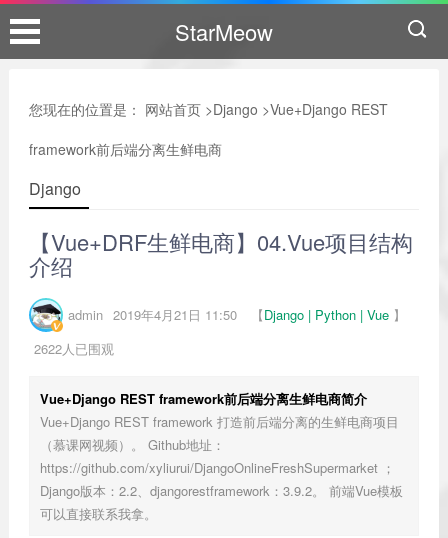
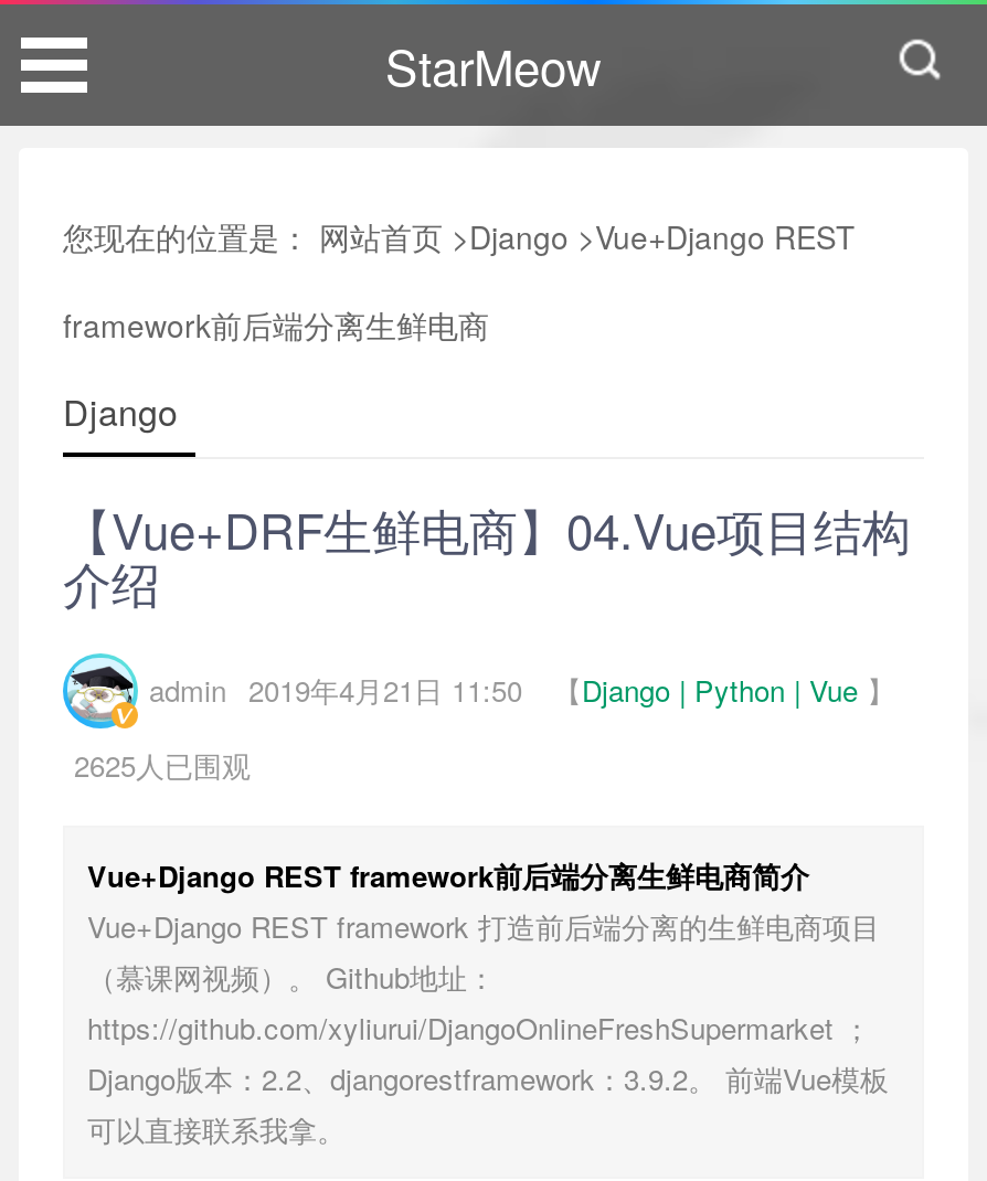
[34,339,114,358] 2622人已围观 -> [74,744,251,786] 2625人已围观

